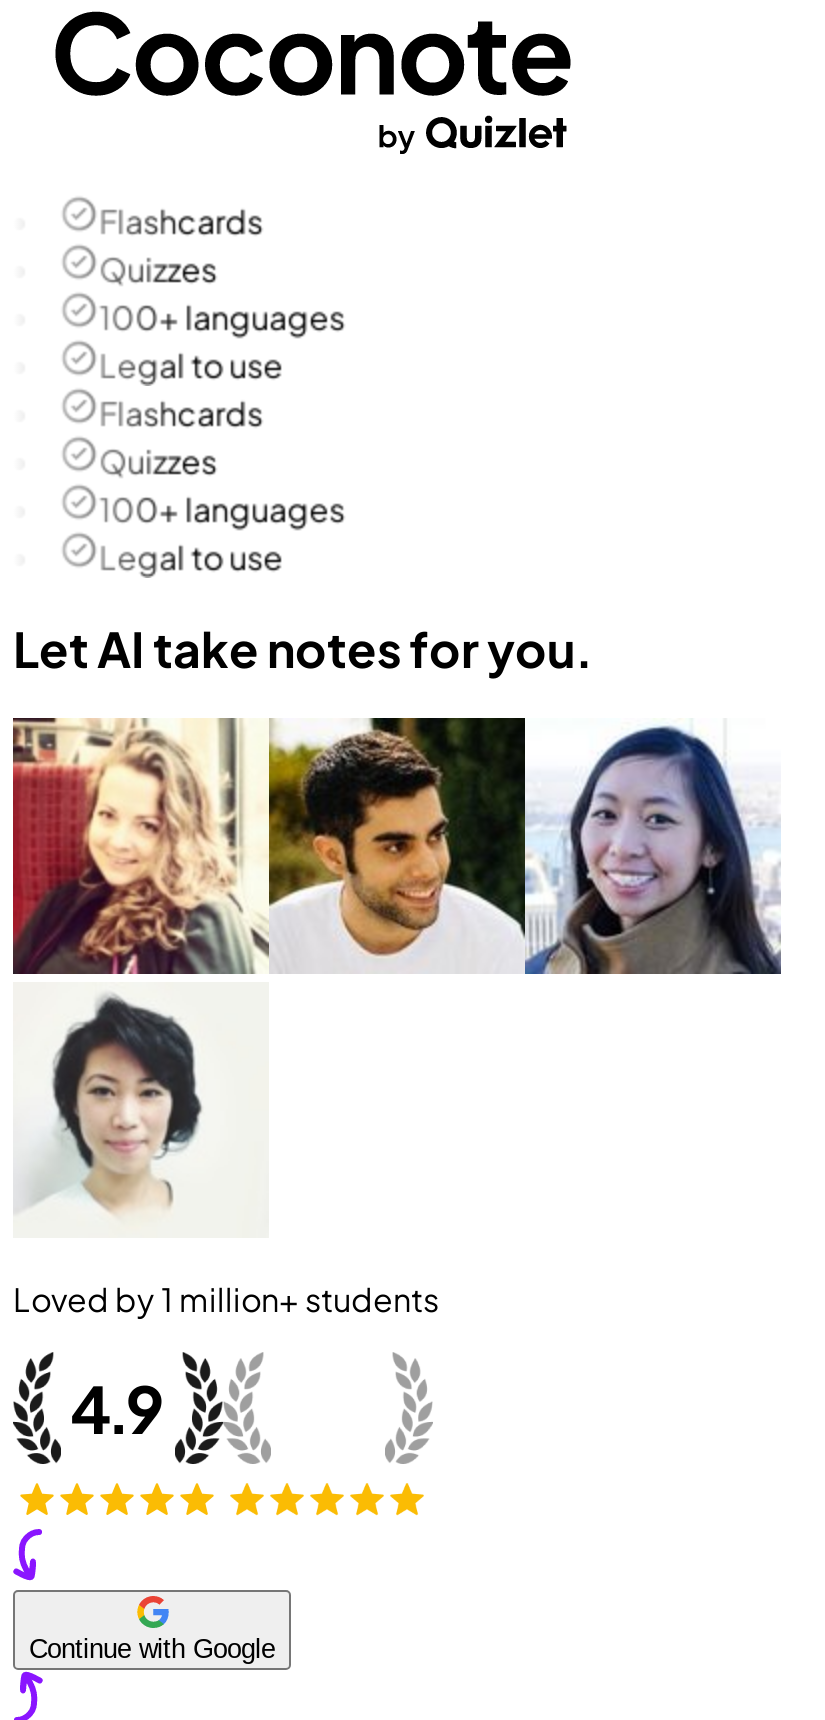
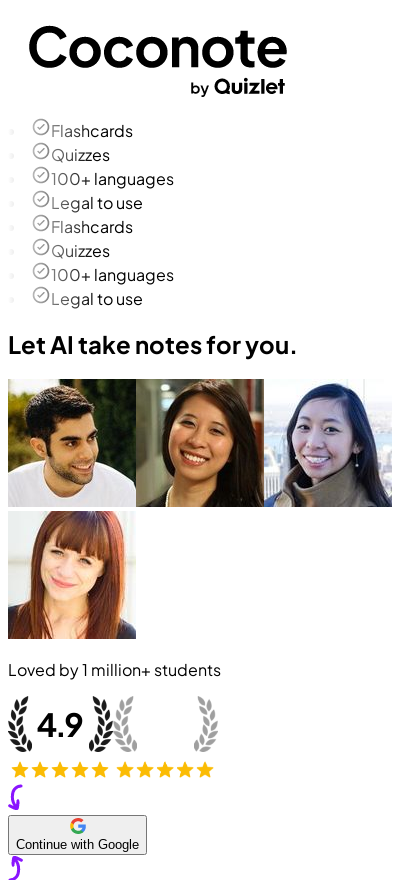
[11,716,527,1238] [image] -> [7,378,265,640] [image]

